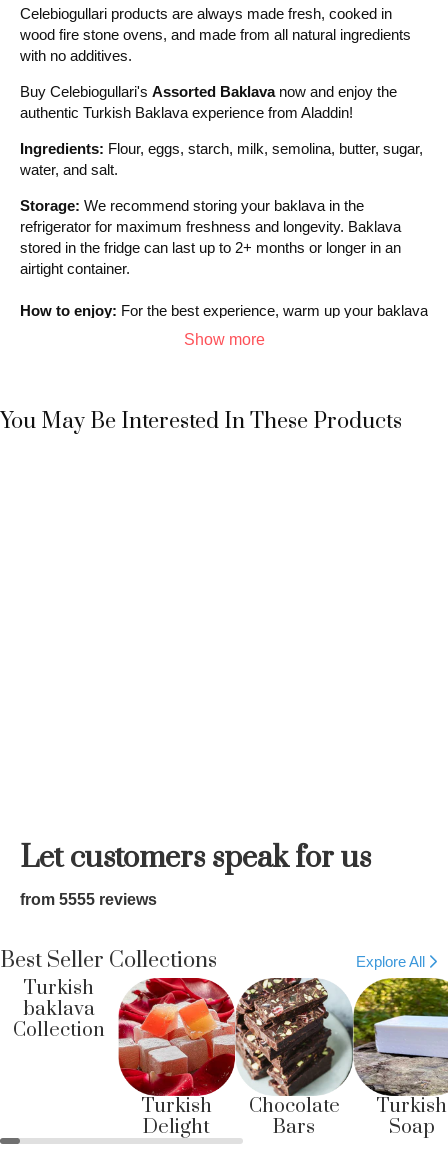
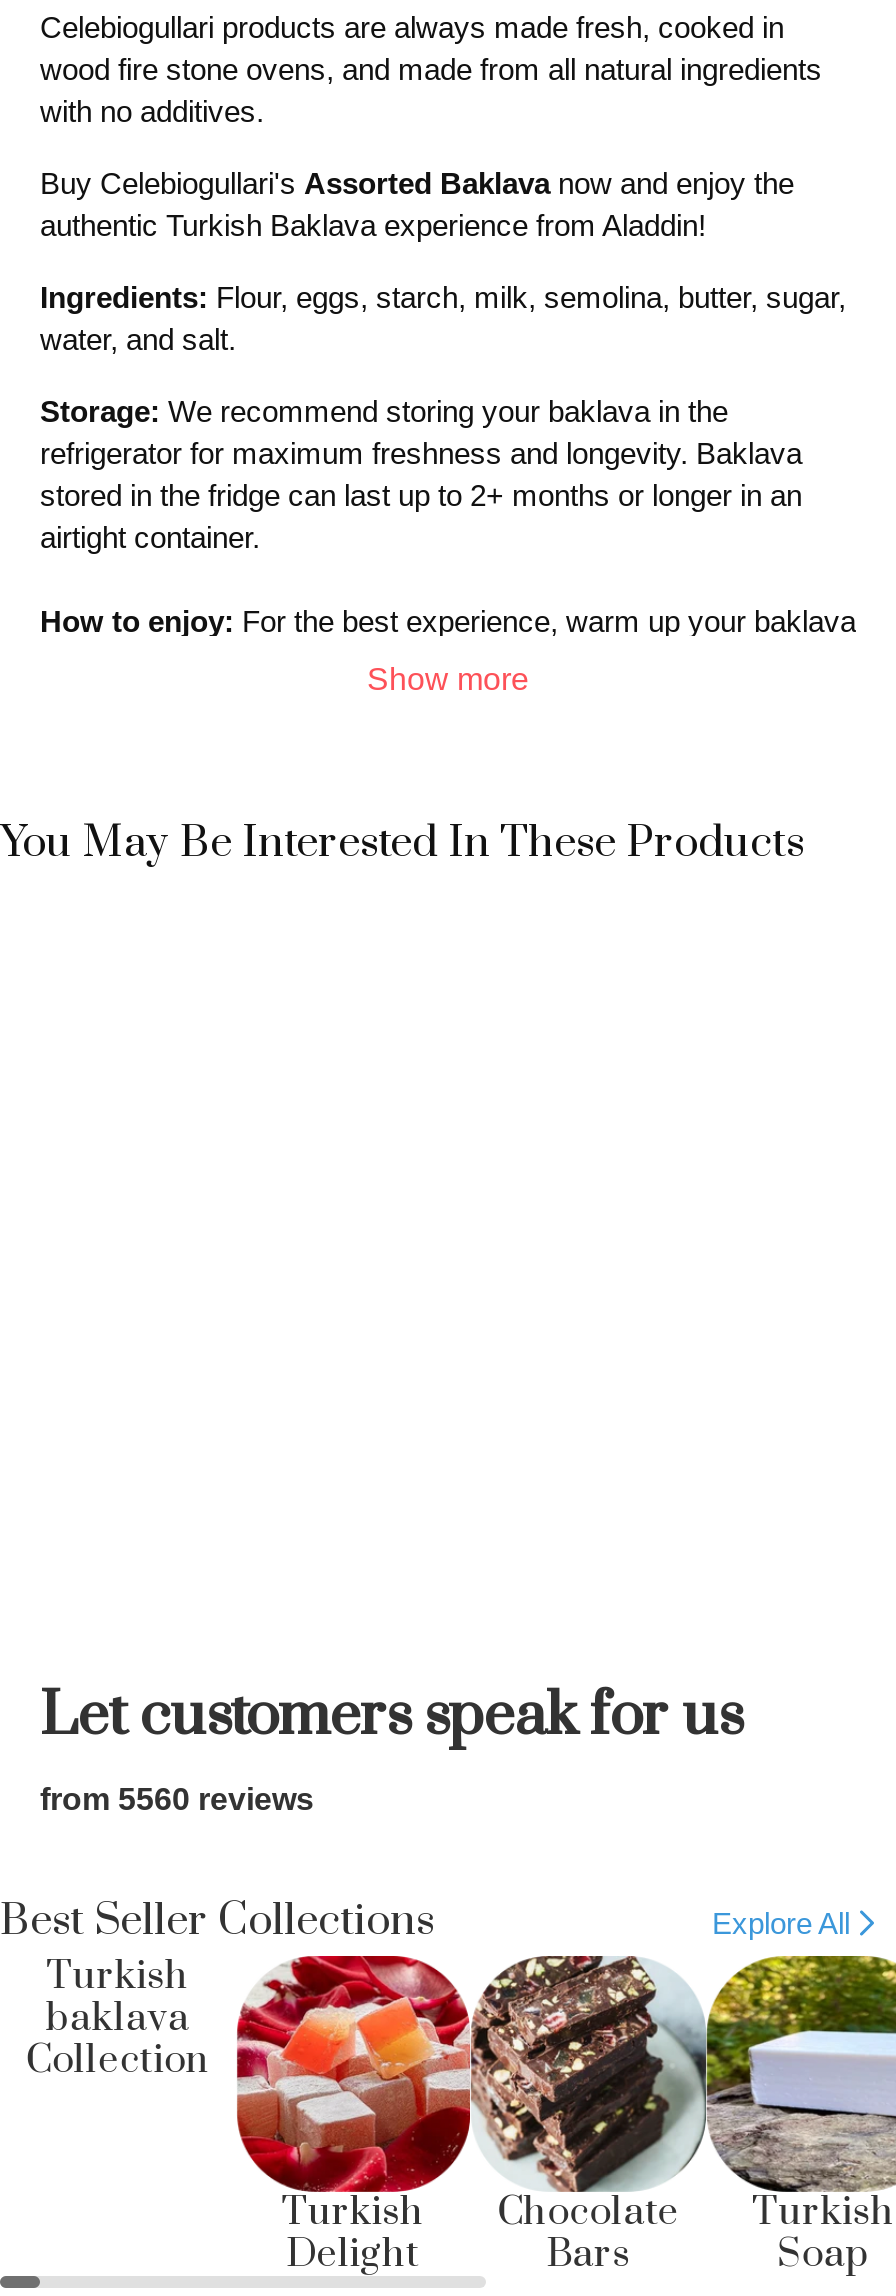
[20,891,157,908] from 5555 reviews -> [40,1781,314,1815] from 5560 reviews

